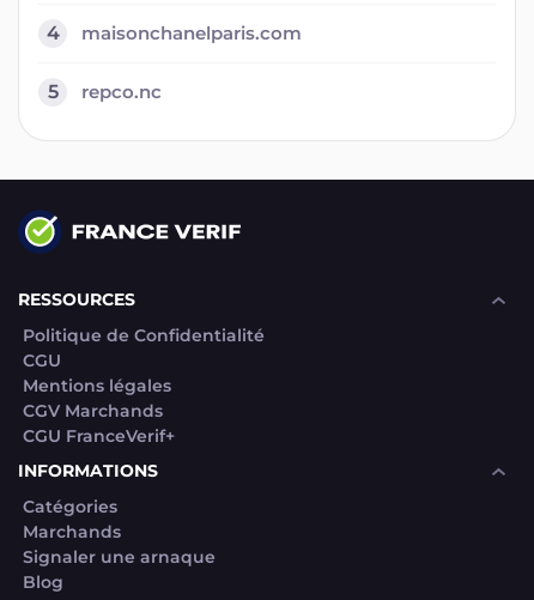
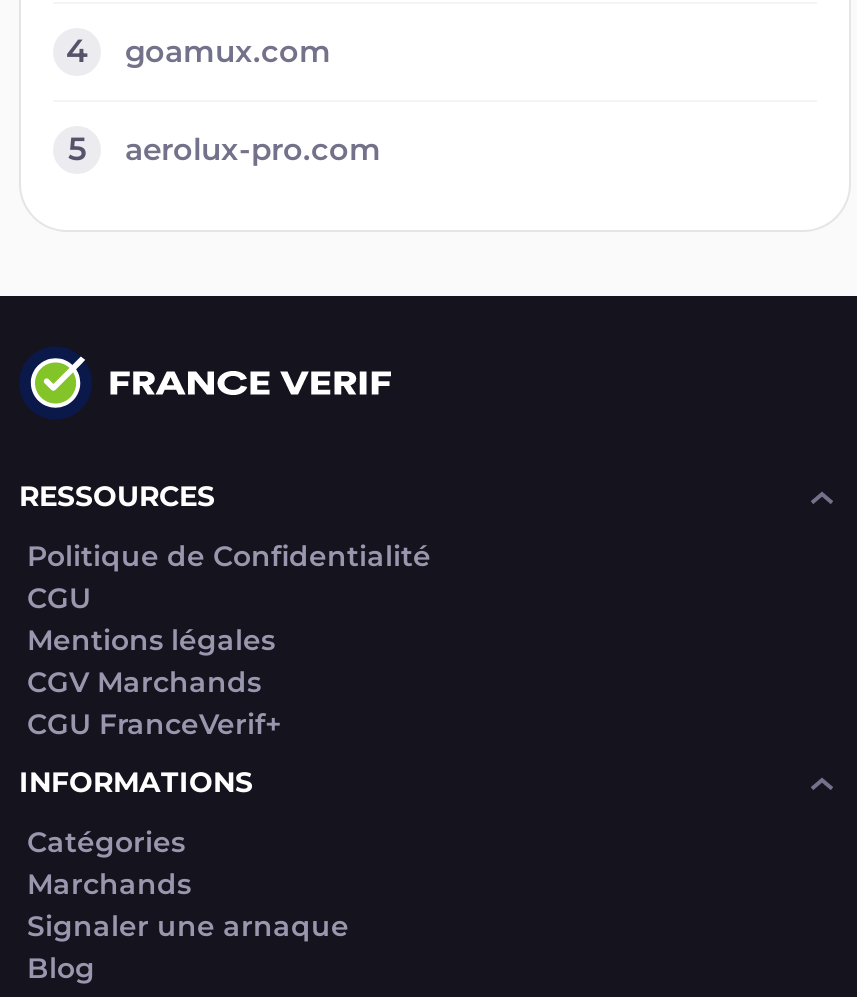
[81,22,302,44] maisonchanelparis.com -> [125,32,331,70] goamux.com
[81,80,162,103] repco.nc -> [125,130,381,168] aerolux-pro.com

